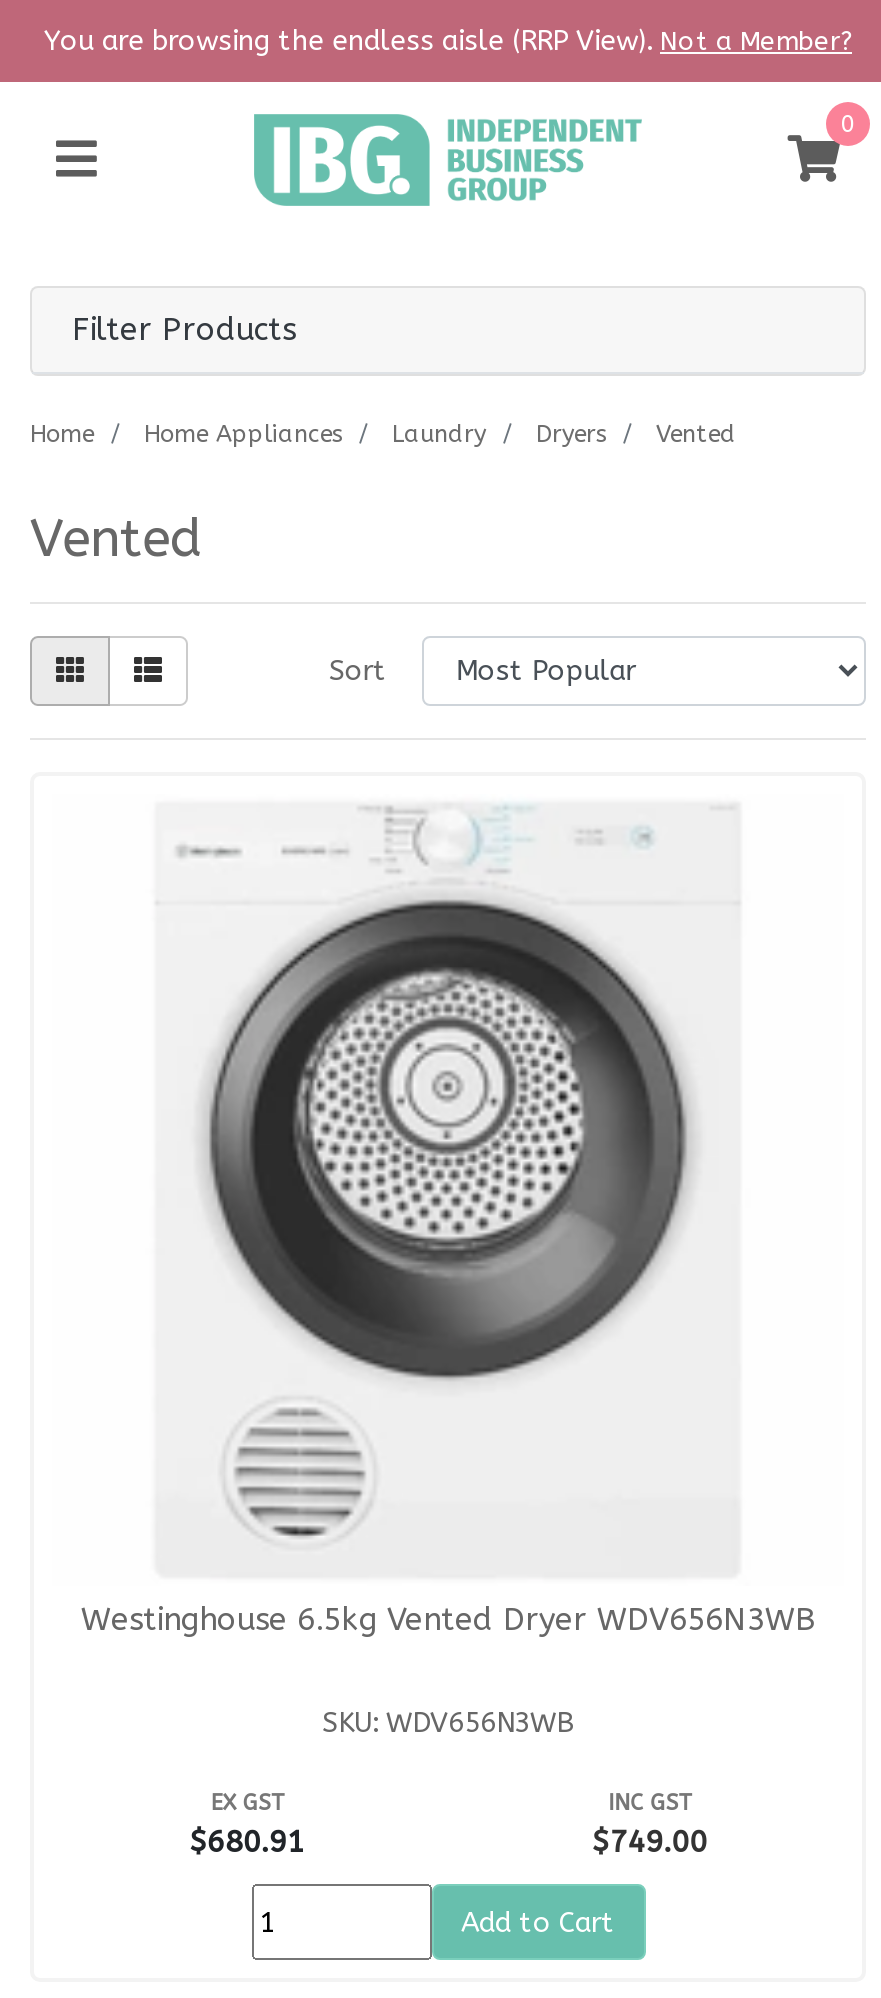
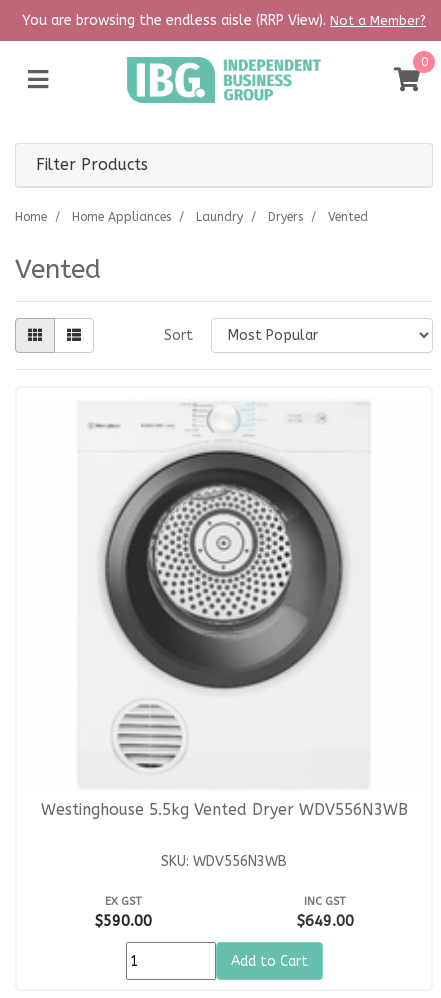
[81,1602,815,1638] Westinghouse 6.5kg Vented Dryer WDV656N3WB -> [40,801,407,819] Westinghouse 5.5kg Vented Dryer WDV556N3WB
[322,1706,574,1740] SKU: WDV656N3WB -> [161,853,287,870] SKU: WDV556N3WB
[189,1824,305,1860] $680.91 -> [94,912,152,930] $590.00
[591,1824,707,1860] $749.00 -> [296,912,354,930] $649.00

